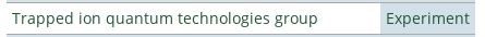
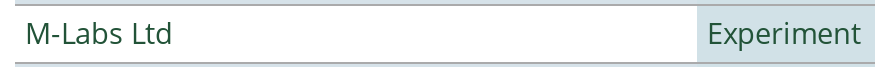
[12,8,318,28] Trapped ion quantum technologies group -> [25,14,173,52] M-Labs Ltd

